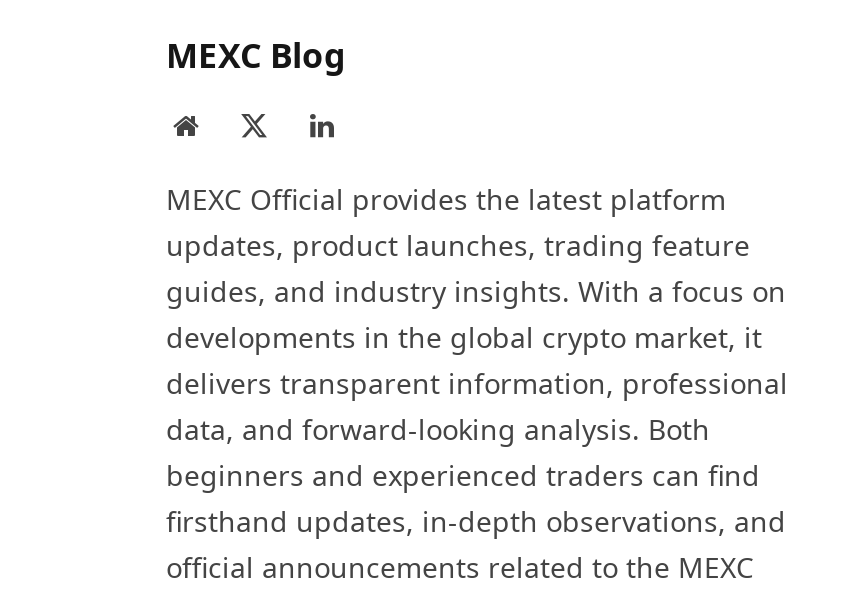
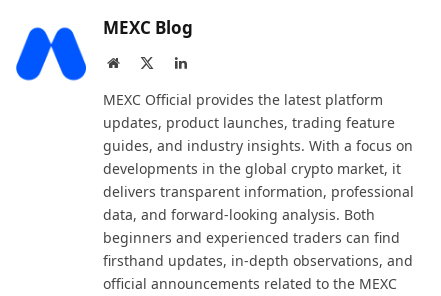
none -> [15,26,87,82] [image]

